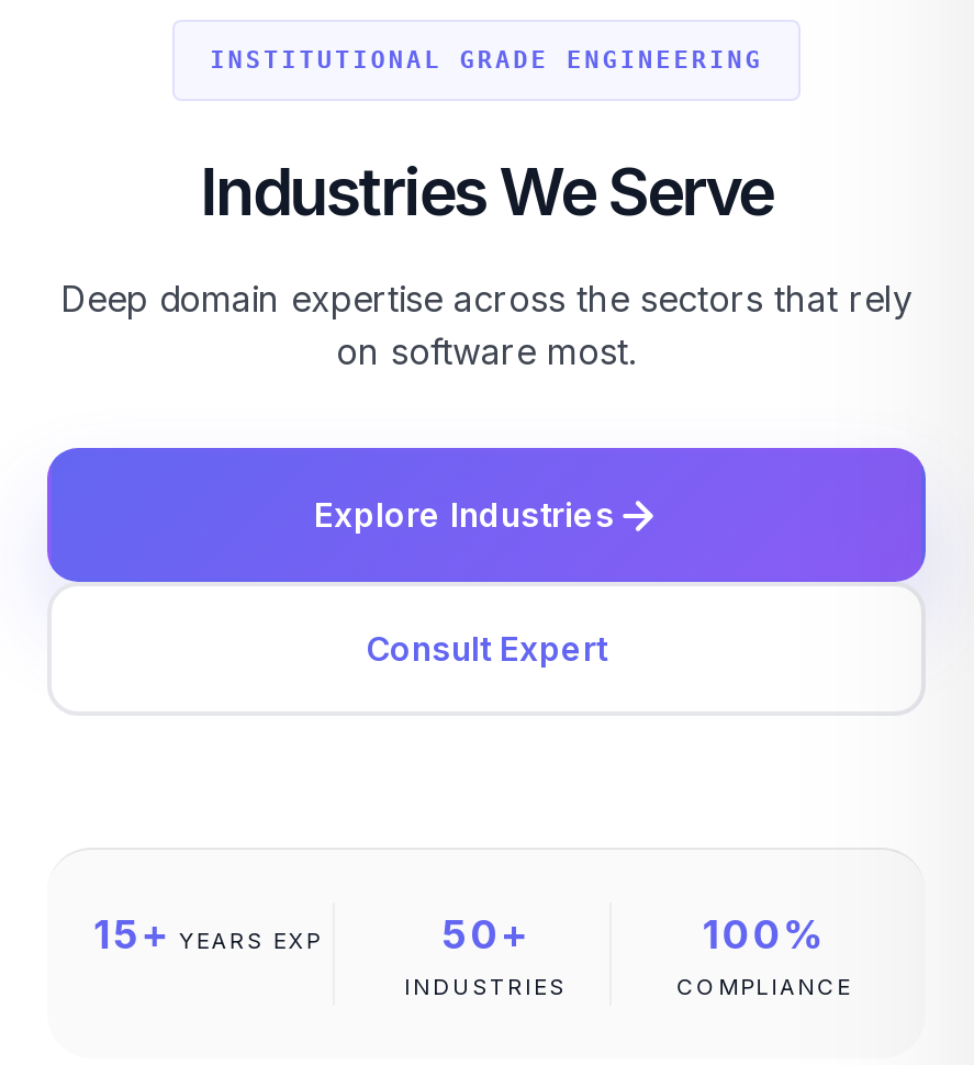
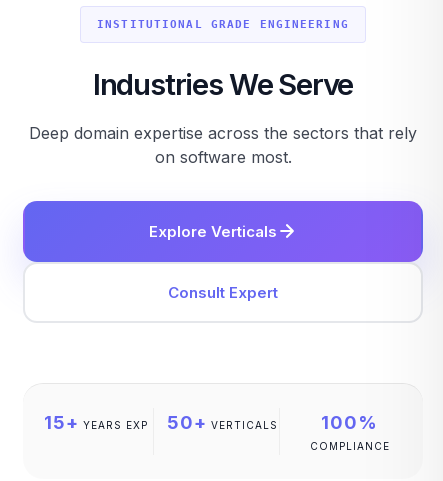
[314,494,615,536] Explore Industries -> [149,221,277,240] Explore Verticals
[404,911,567,999] 50+ | INDUSTRIES -> [167,411,278,432] 50+ VERTICALS

